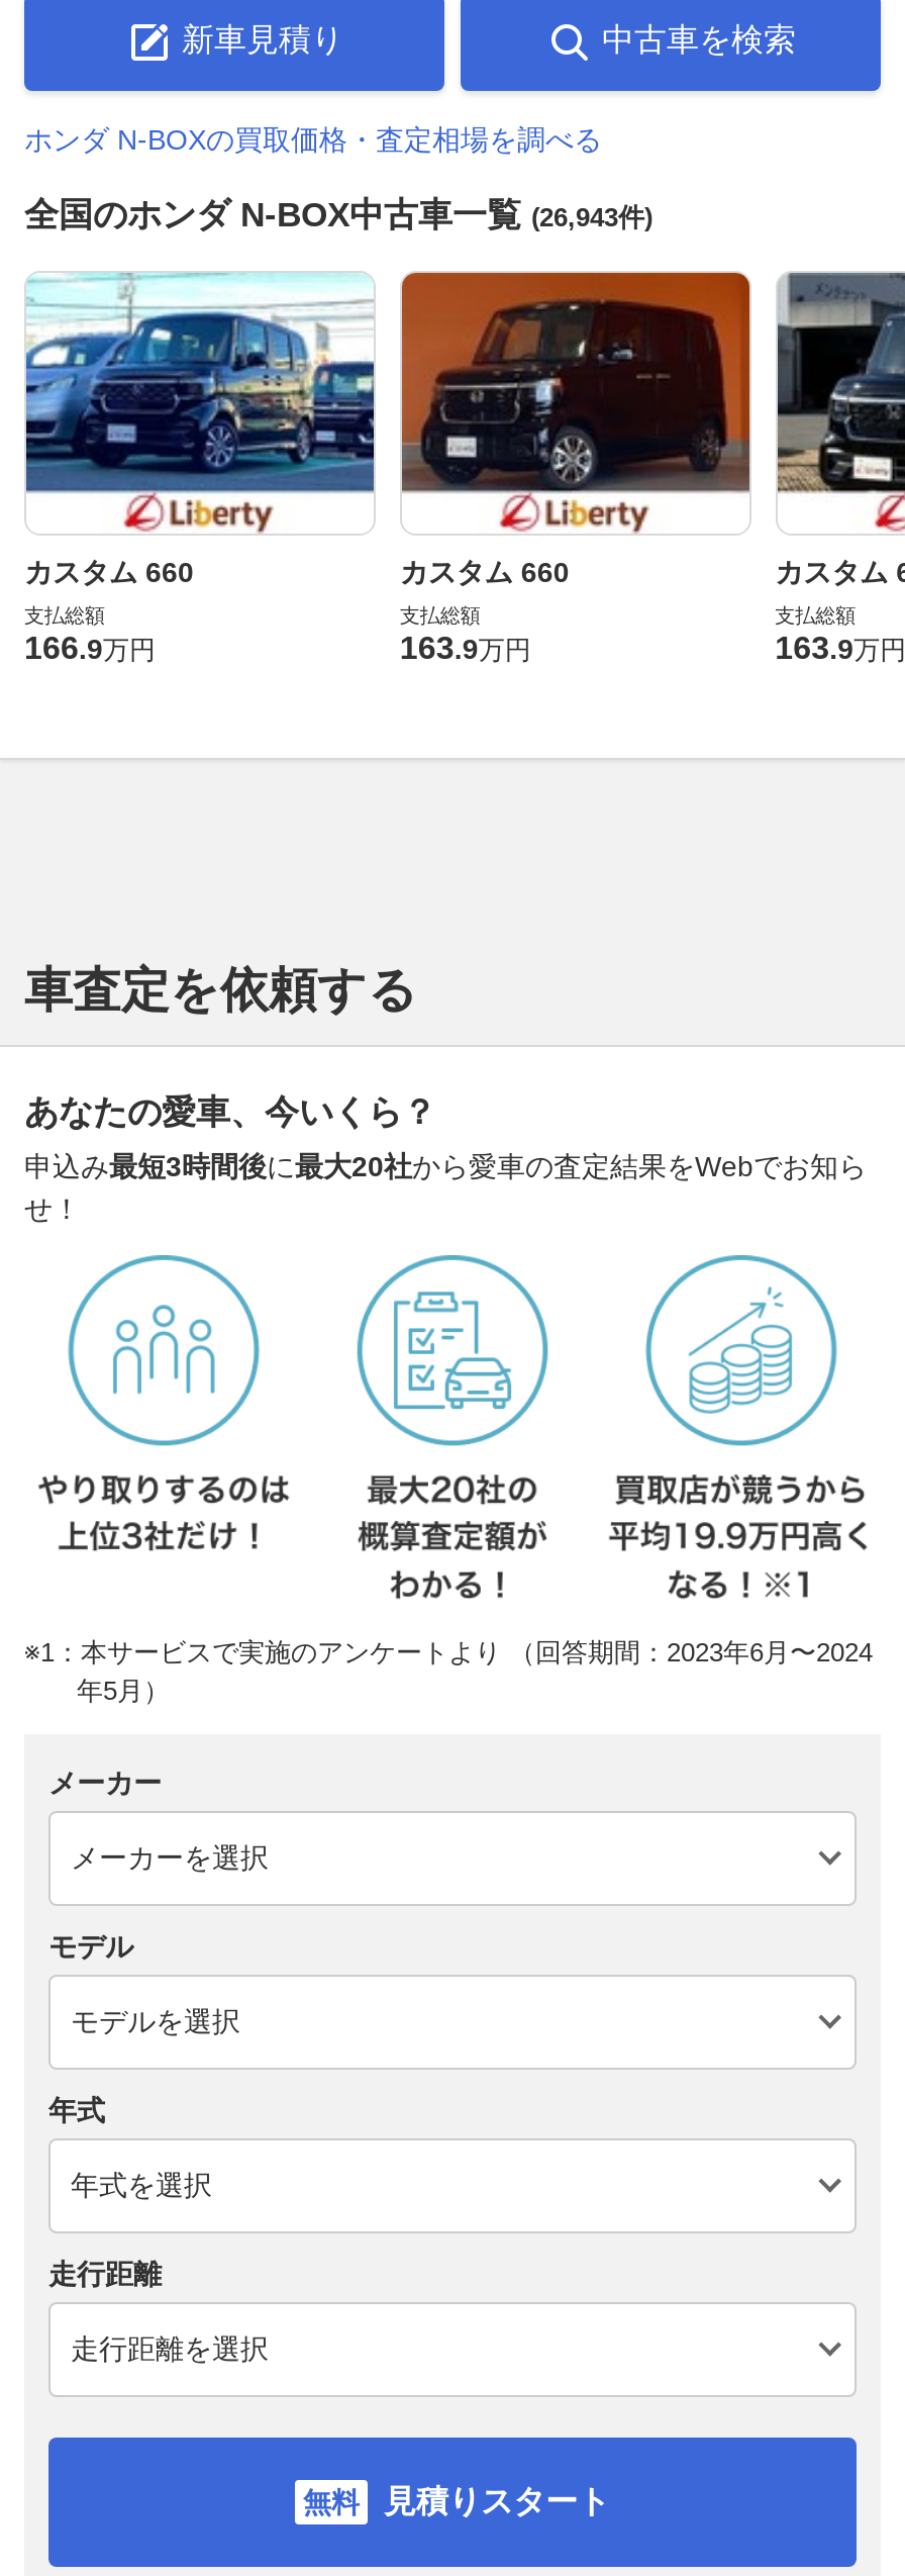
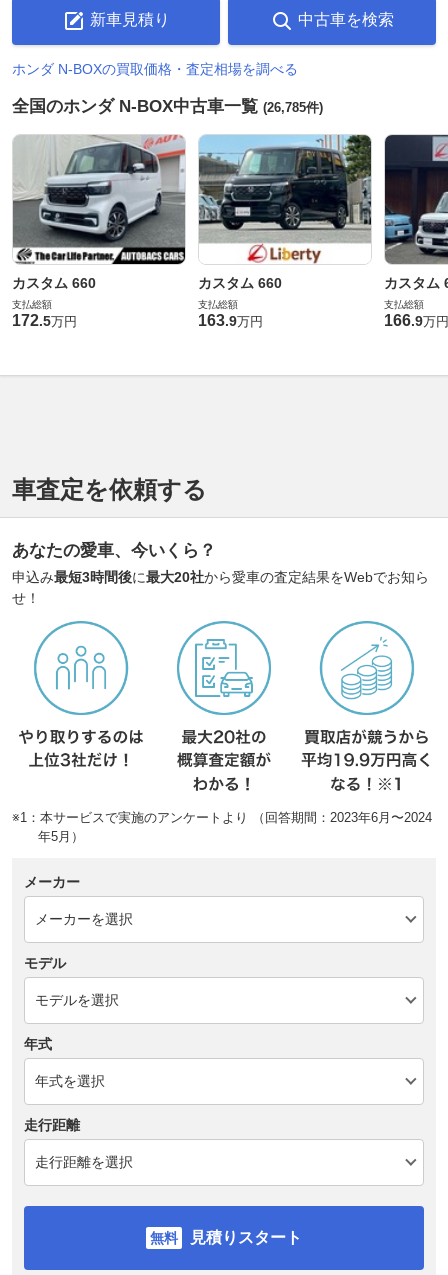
[24,196,652,234] 全国のホンダ N-BOX中古車一覧(26,943件) -> [12,97,323,116] 全国のホンダ N-BOX中古車一覧(26,785件)
[24,273,376,534] [image] -> [12,134,186,265] [image]
[400,271,751,493] [image] -> [198,134,372,244] [image]
[776,273,899,534] [image] -> [384,136,445,265] [image]
[24,631,156,665] 166.9万円 -> [12,312,77,329] 172.5万円
[775,631,905,665] 163.9万円 -> [384,312,448,329] 166.9万円

